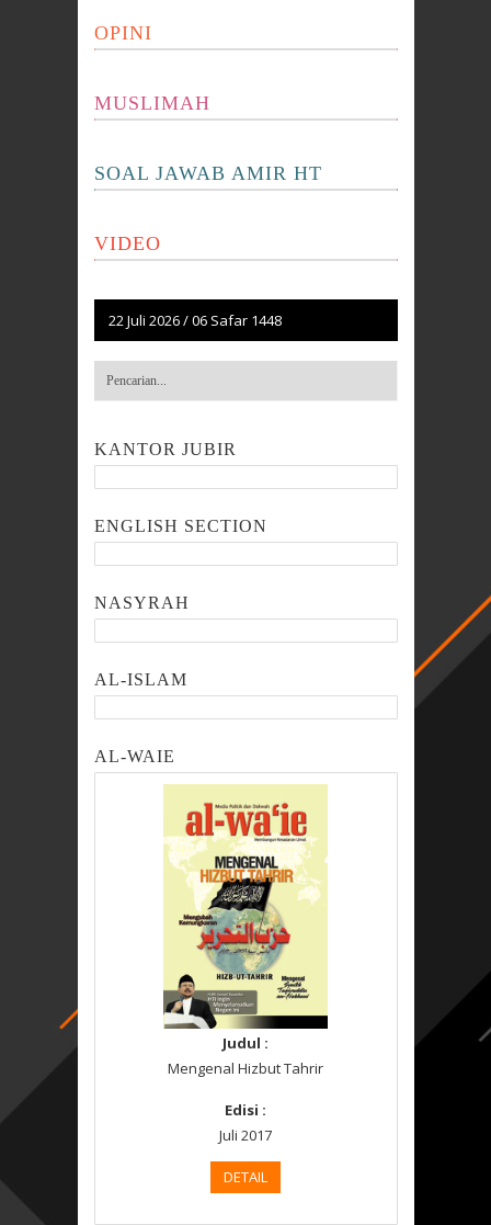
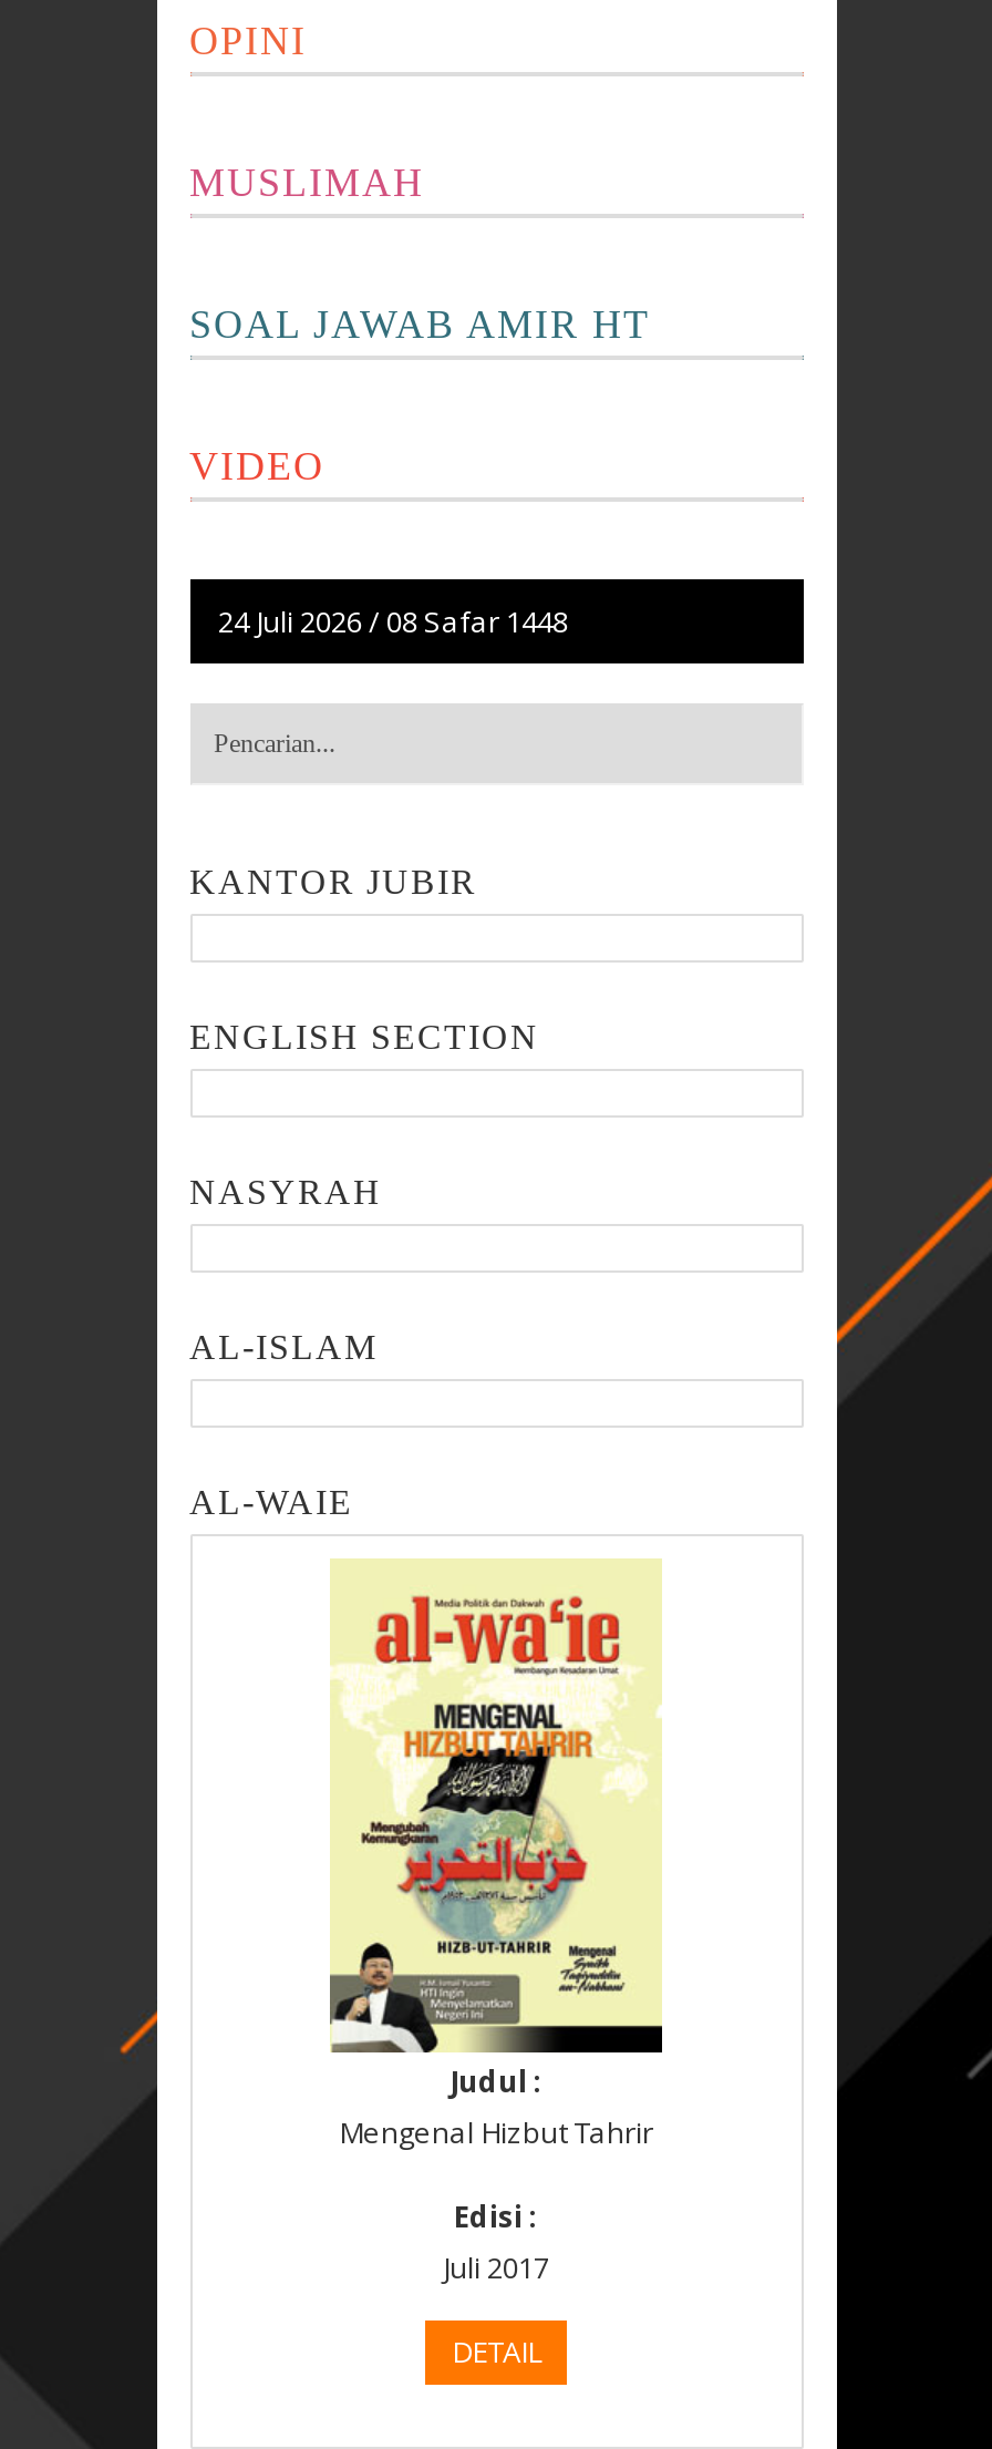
[108,311,281,331] 22 Juli 2026 / 06 Safar 1448 -> [218,602,568,642] 24 Juli 2026 / 08 Safar 1448

